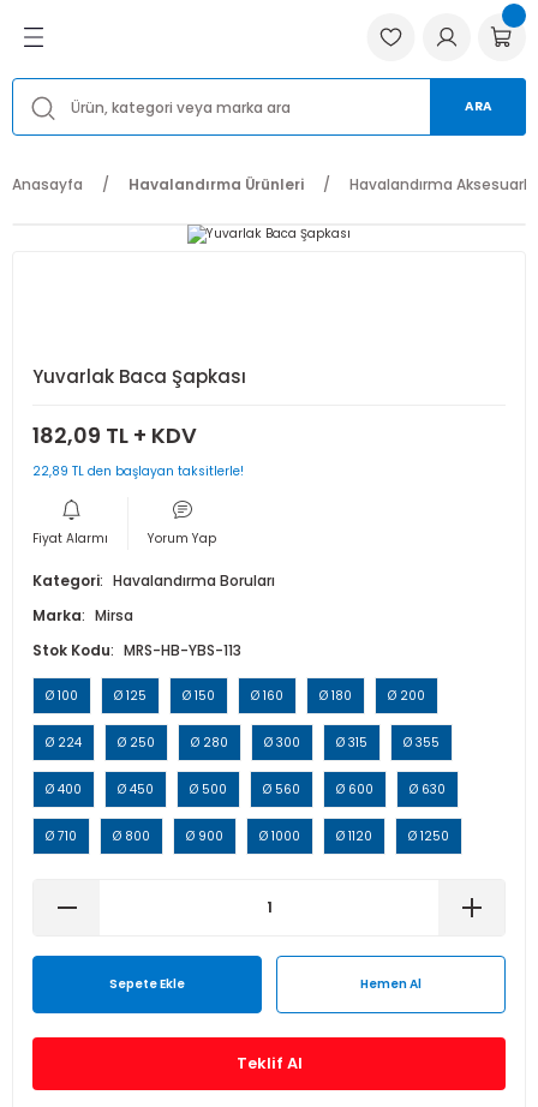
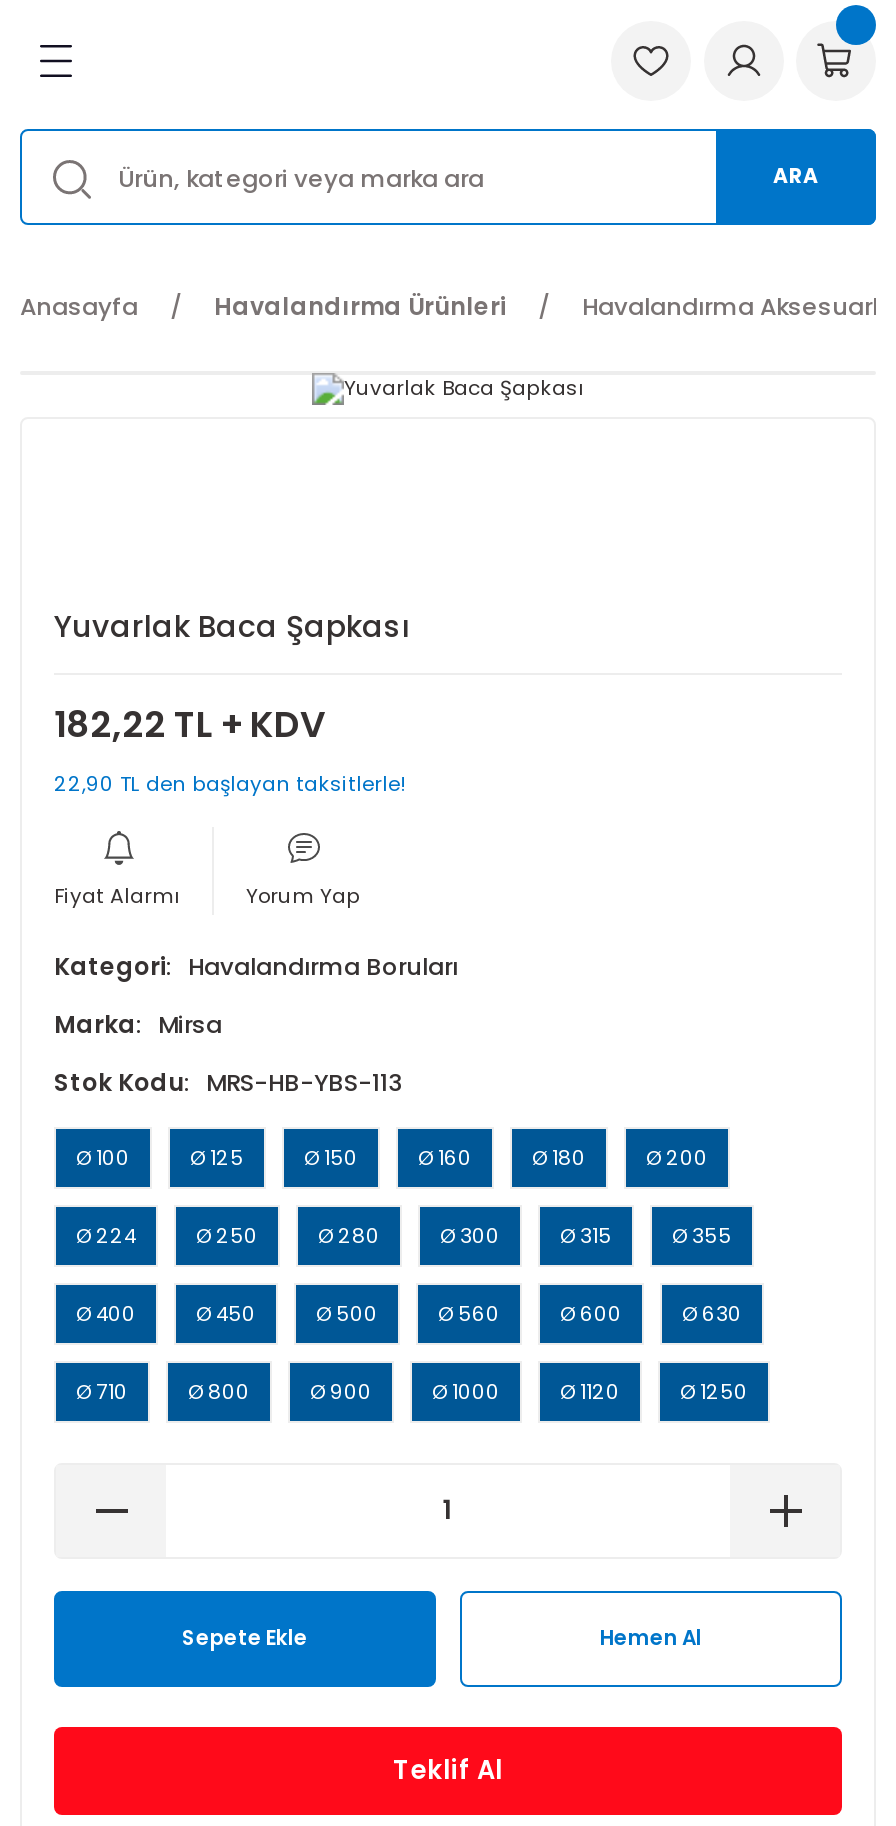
[32,420,197,450] 182,09 TL + KDV -> [54,699,326,749] 182,22 TL + KDV
[32,462,244,480] 22,89 TL den başlayan taksitlerle! -> [54,769,406,799] 22,90 TL den başlayan taksitlerle!

